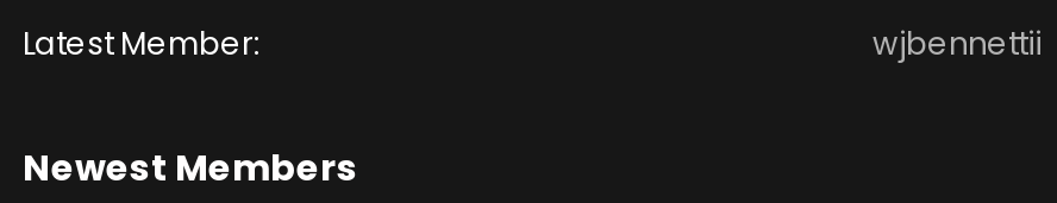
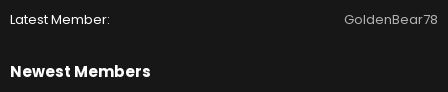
[873,21,1042,66] wjbennettii -> [344,10,438,29] GoldenBear78

